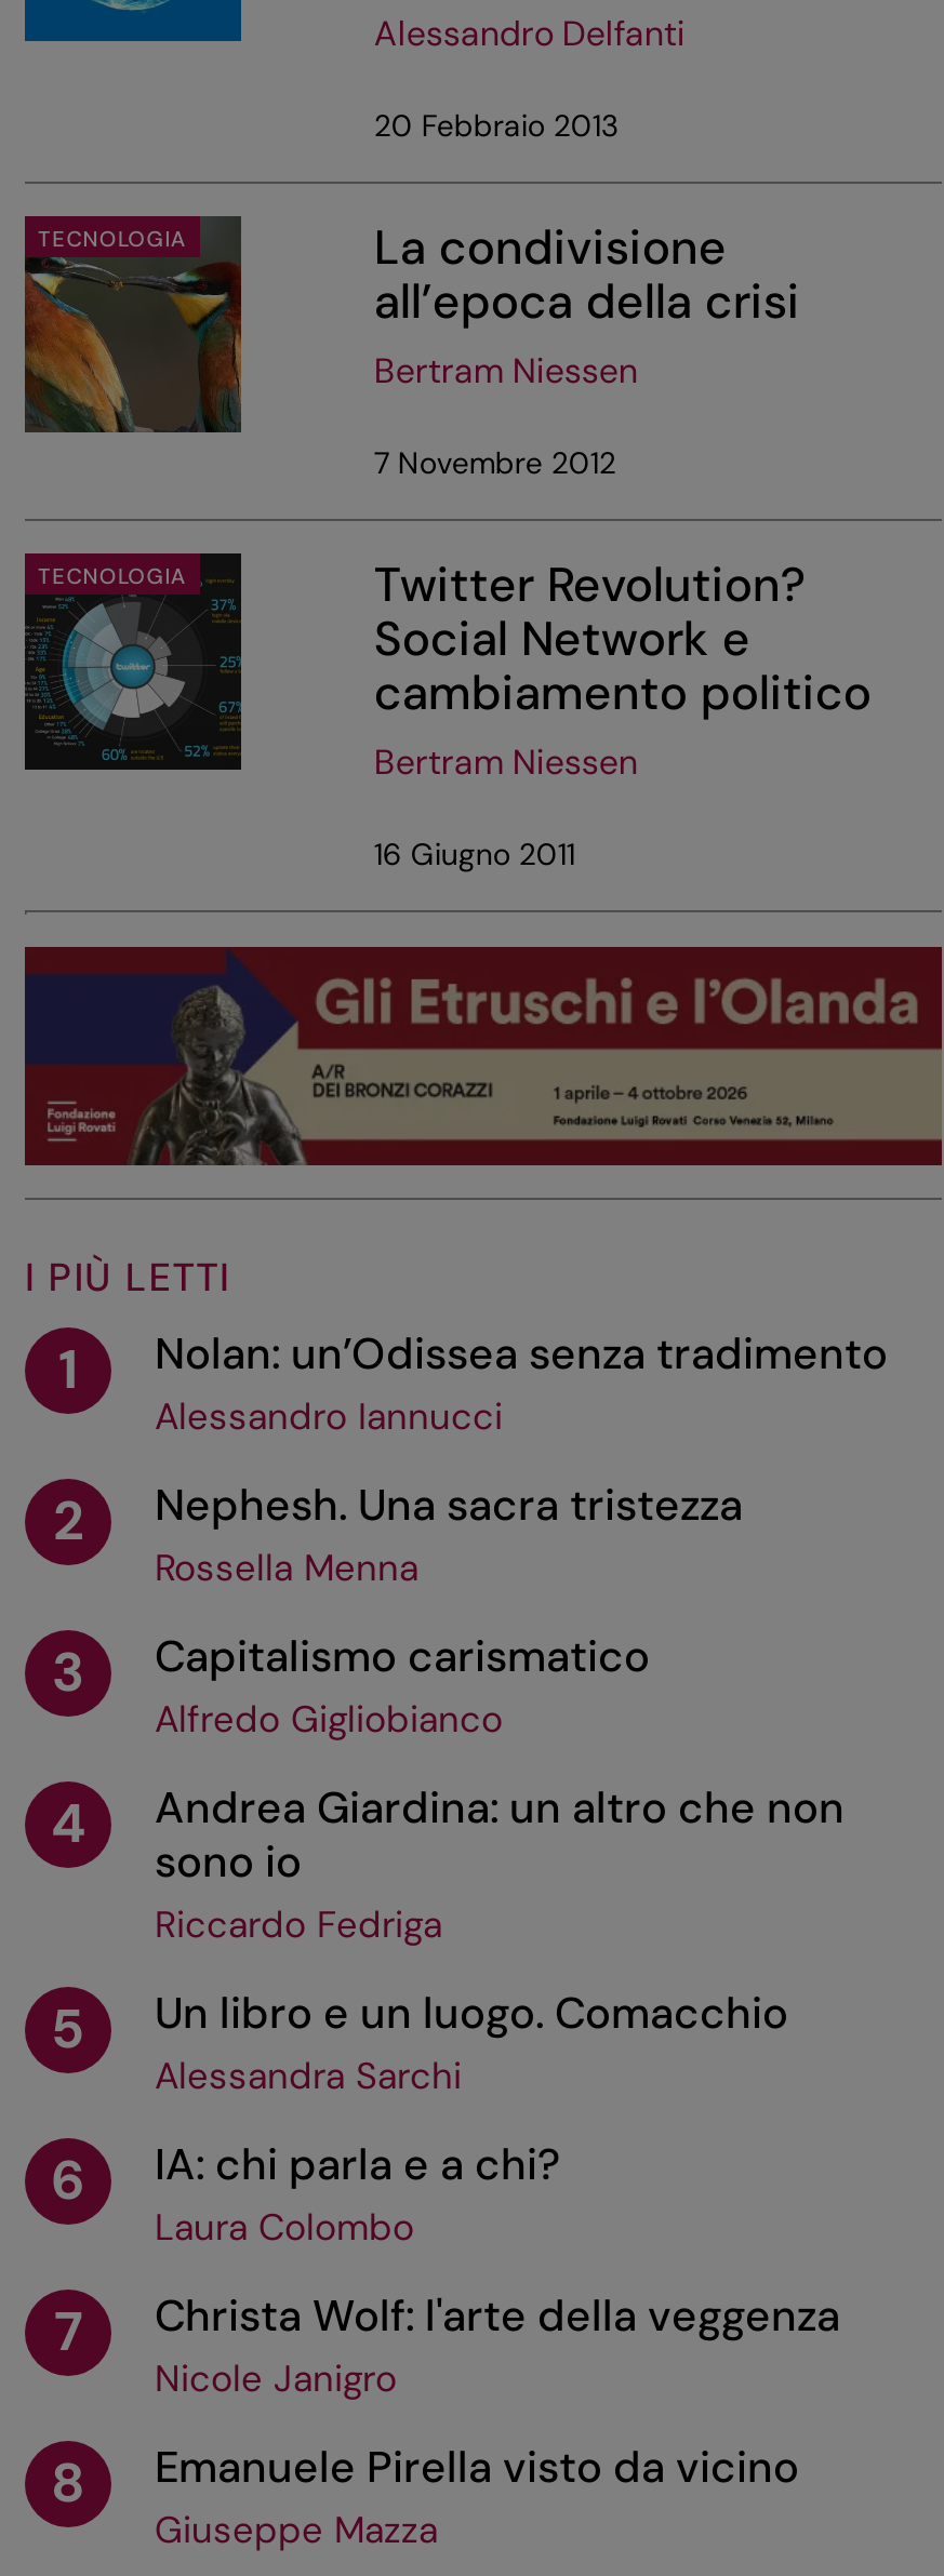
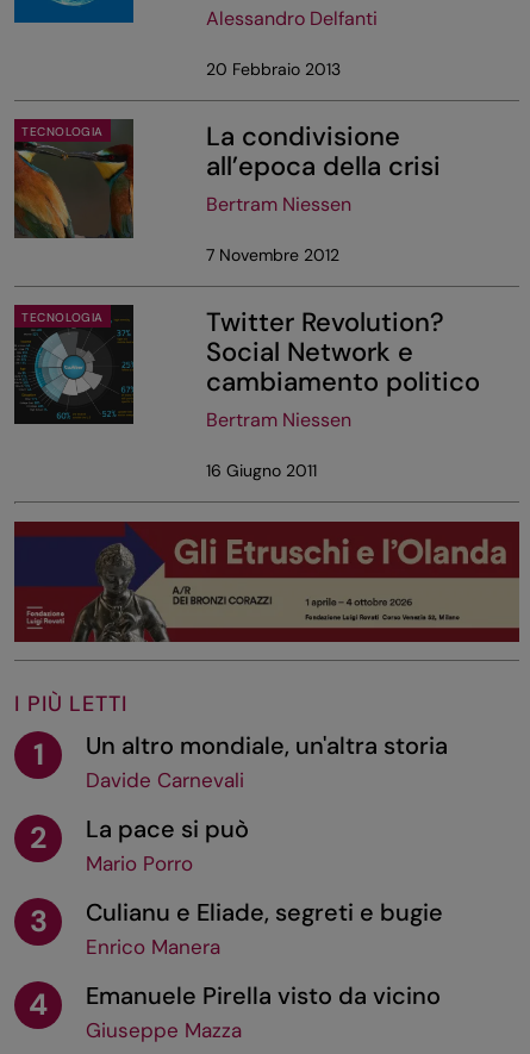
[155,1324,888,1439] Nolan: un’Odissea senza tradimento | Alessandro Iannucci -> [86,730,448,793] Un altro mondiale, un'altra storia | Davide Carnevali
[155,1476,743,1590] Nephesh. Una sacra tristezza | Rossella Menna -> [86,813,249,876] La pace si può | Mario Porro
[155,1627,650,1742] Capitalismo carismatico | Alfredo Gigliobianco -> [86,896,443,959] Culianu e Eliade, segreti e bugie | Enrico Manera
[51,1778,845,2518] Andrea Giardina: un altro che non | sono io | Riccardo Fedriga | 5 | Un libro e un luogo. Comacchio | Alessandra Sarchi | 6 | IA: chi parla e a chi? | Laura Colombo | 7 | Christa Wolf: l'arte della veggenza | Nicole Janigro | 8 -> none

